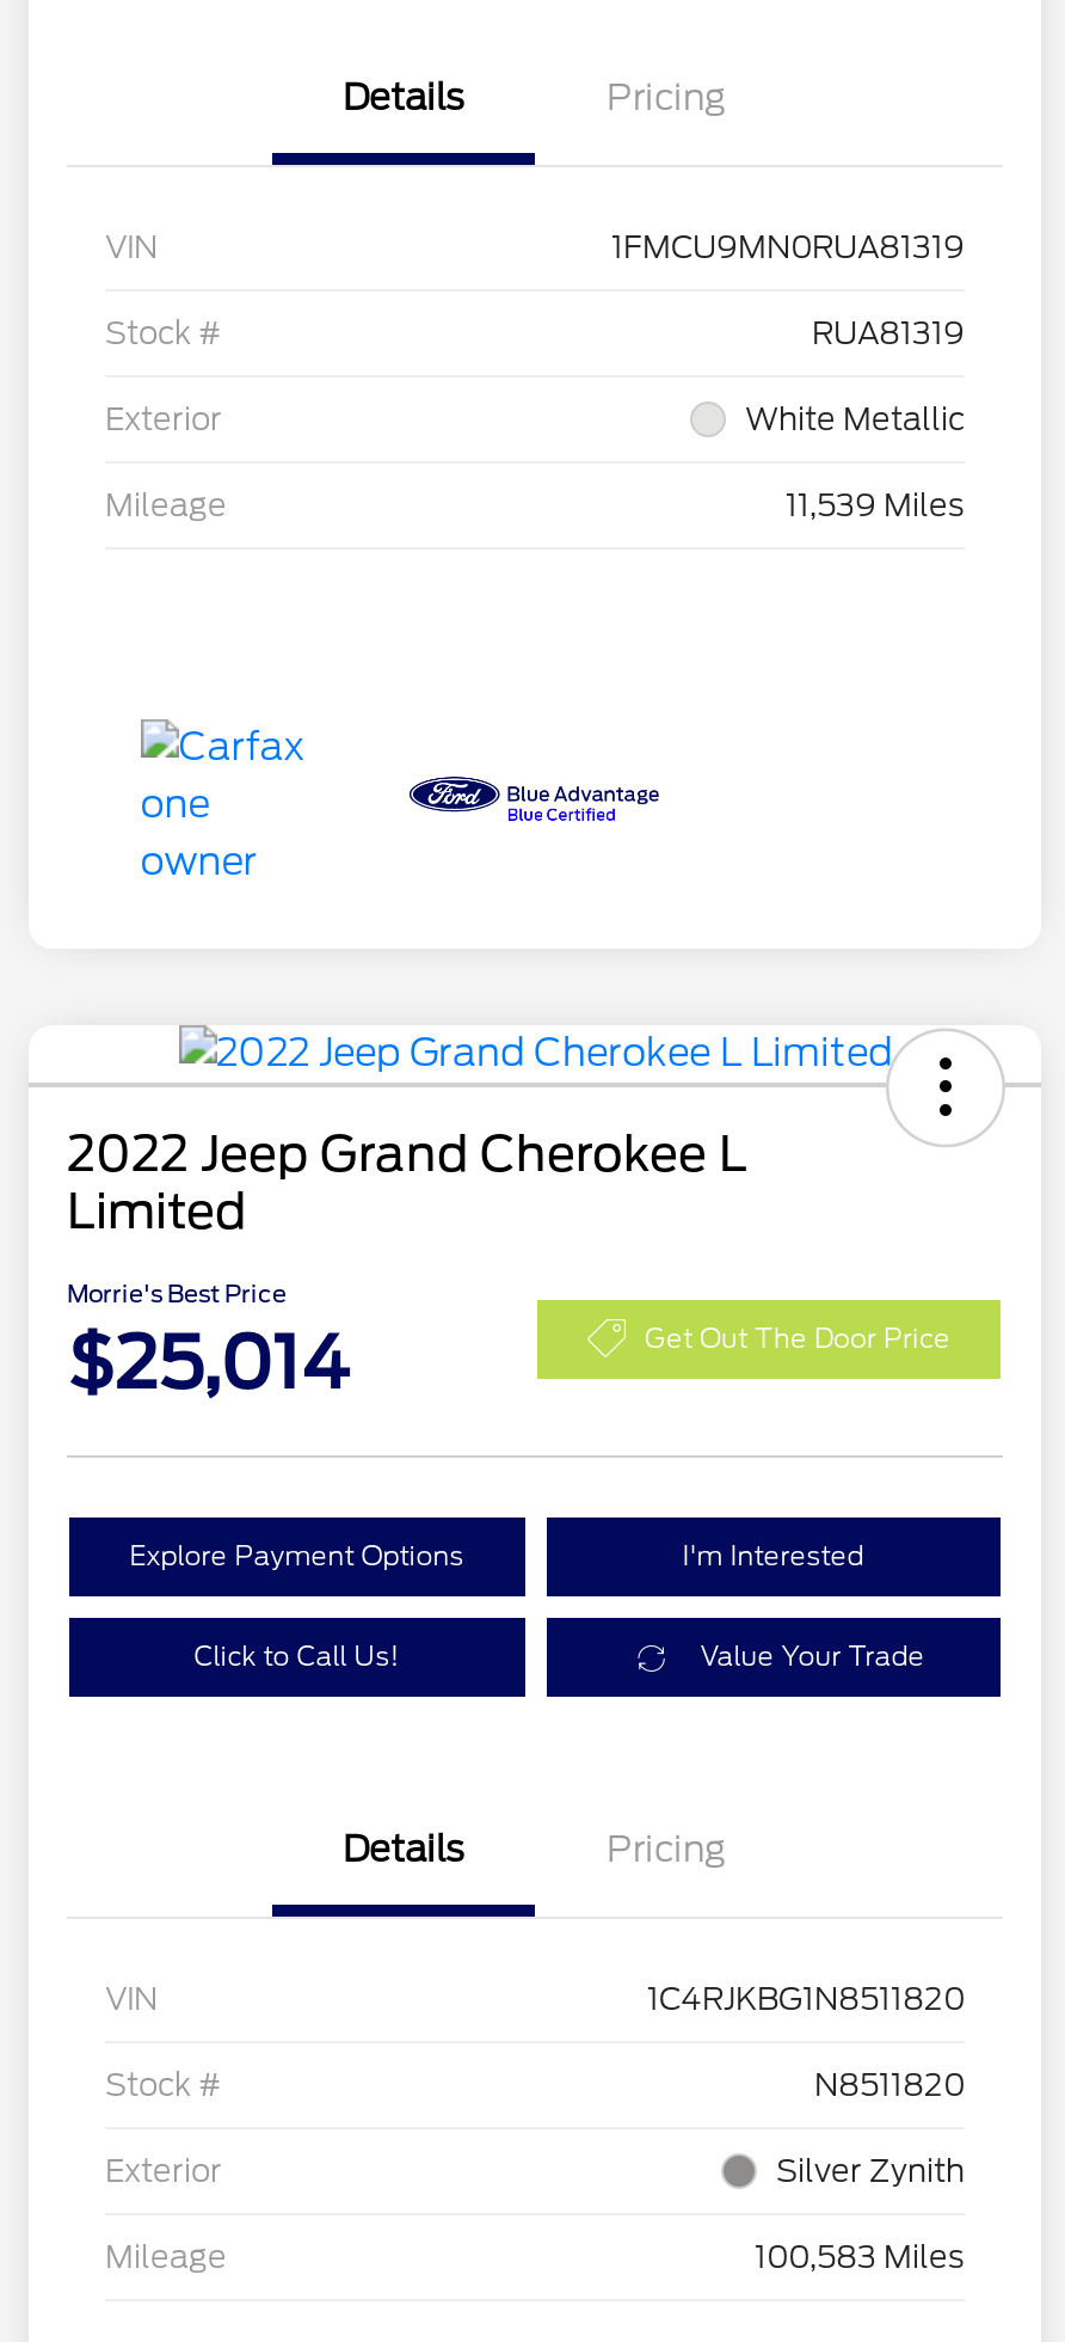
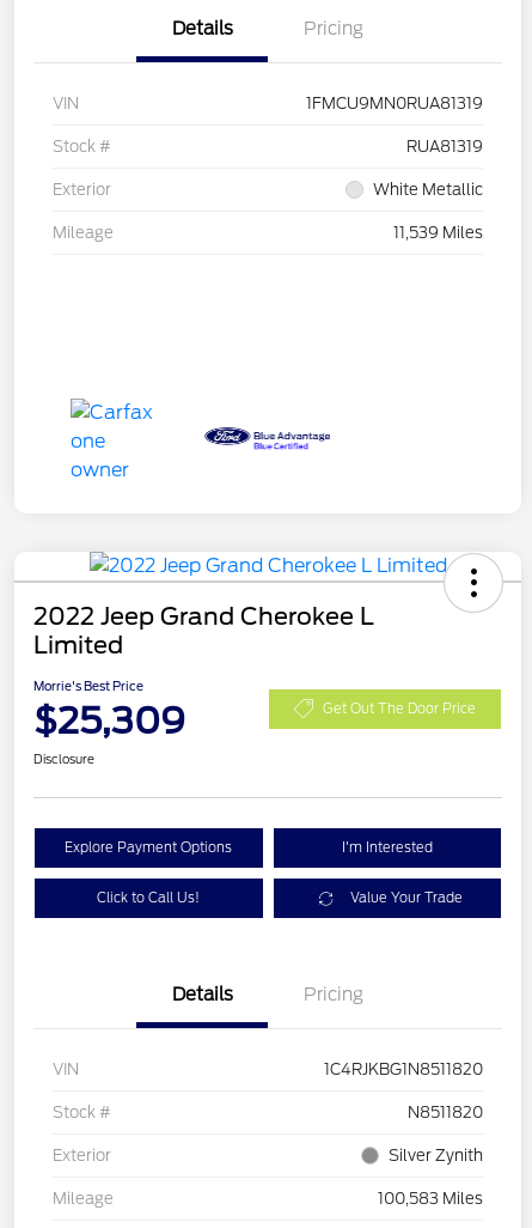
[67,1320,349,1406] $25,014 -> [33,699,185,742] $25,309
none -> [33,752,94,766] Disclosure

